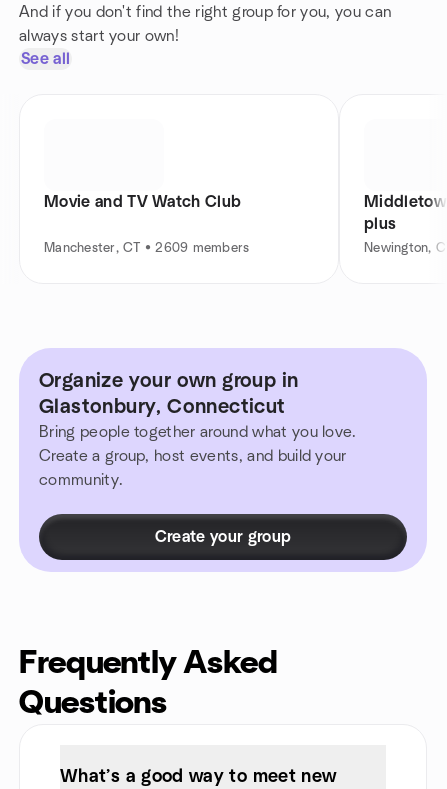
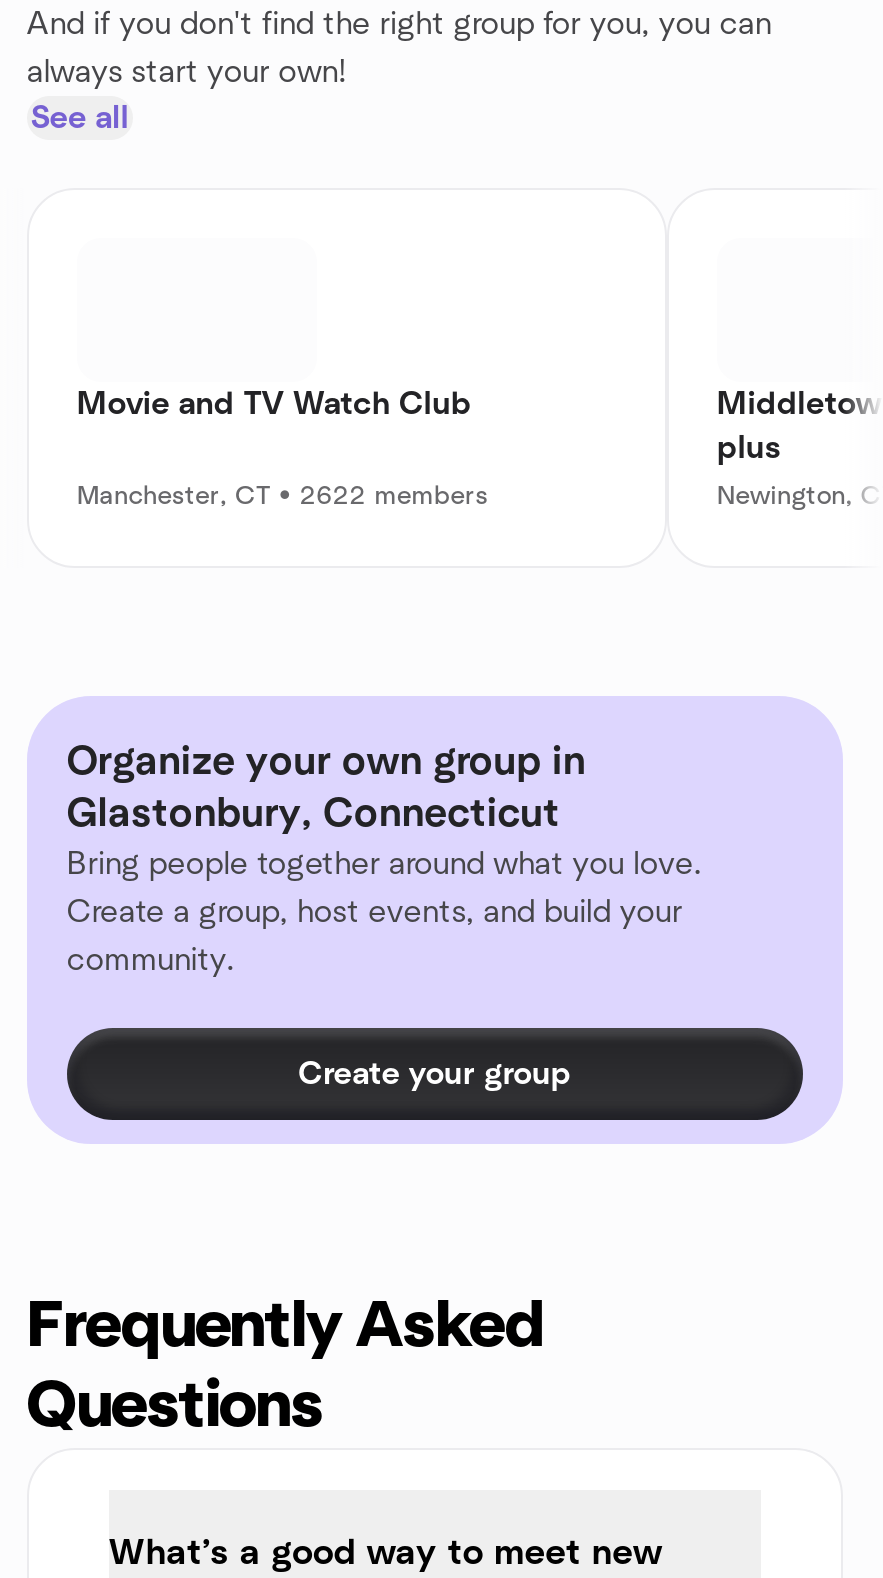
[44,242,249,255] Manchester, CT • 2609 members -> [77,484,488,510] Manchester, CT • 2622 members

